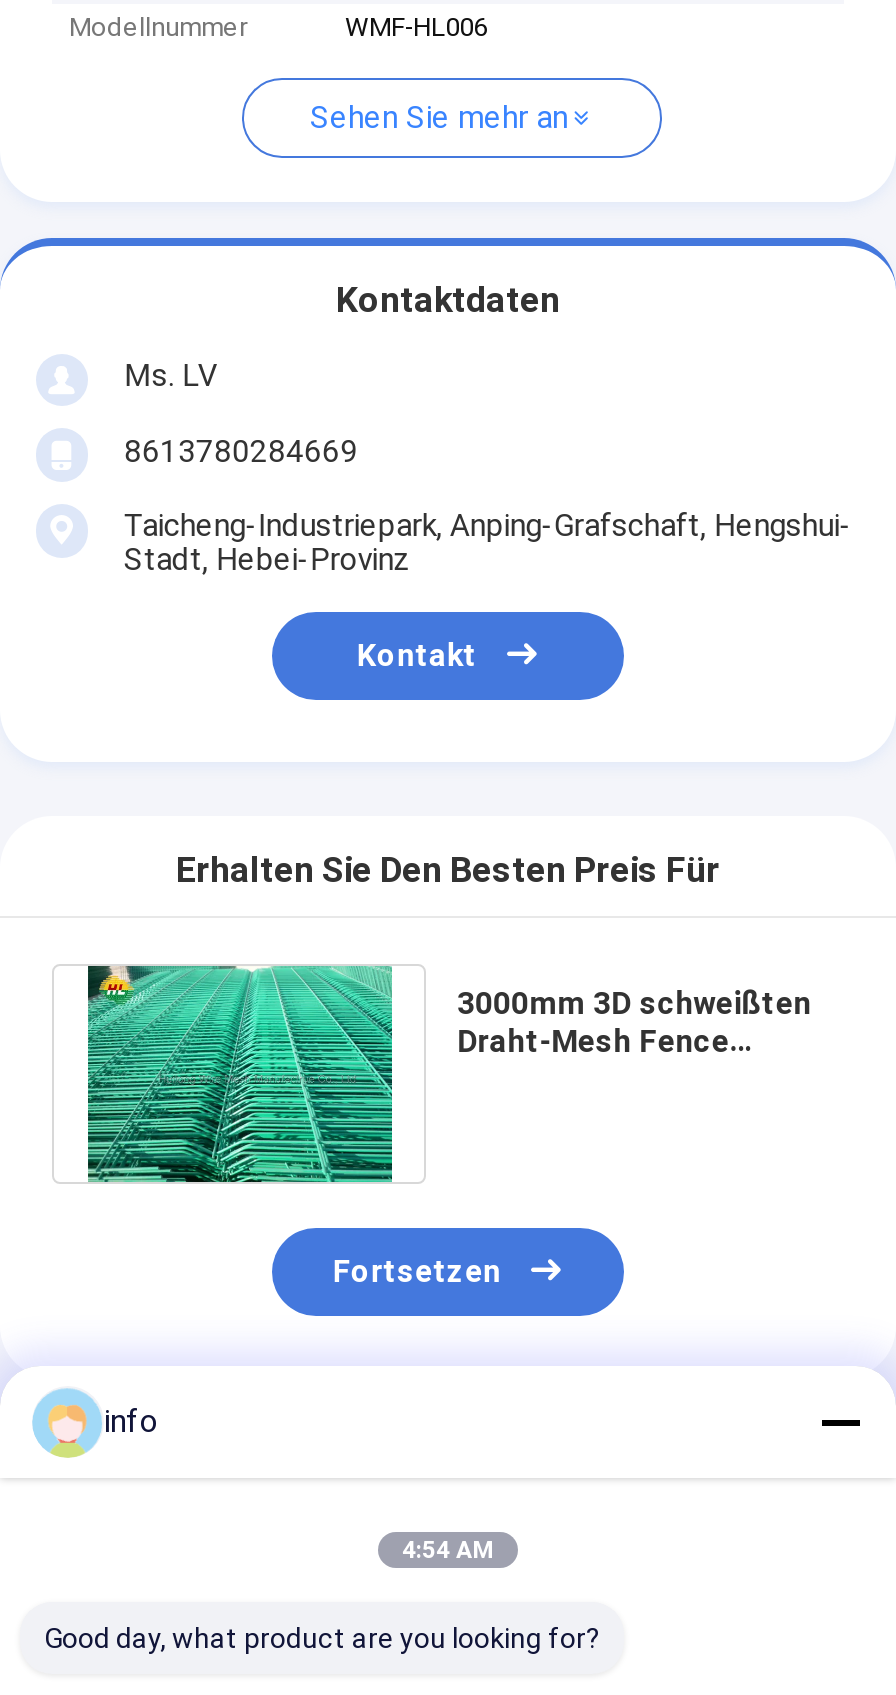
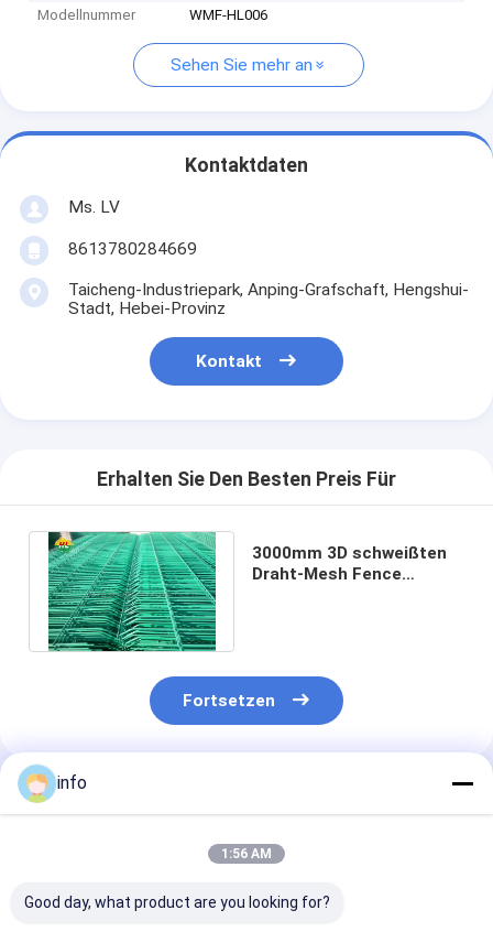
[402,1536,494,1564] 4:54 AM -> [221,846,272,861] 1:56 AM

